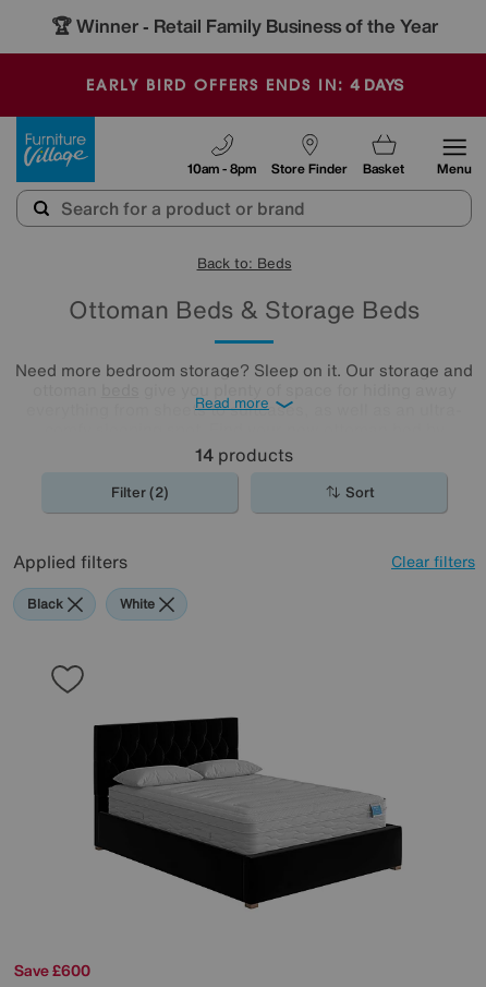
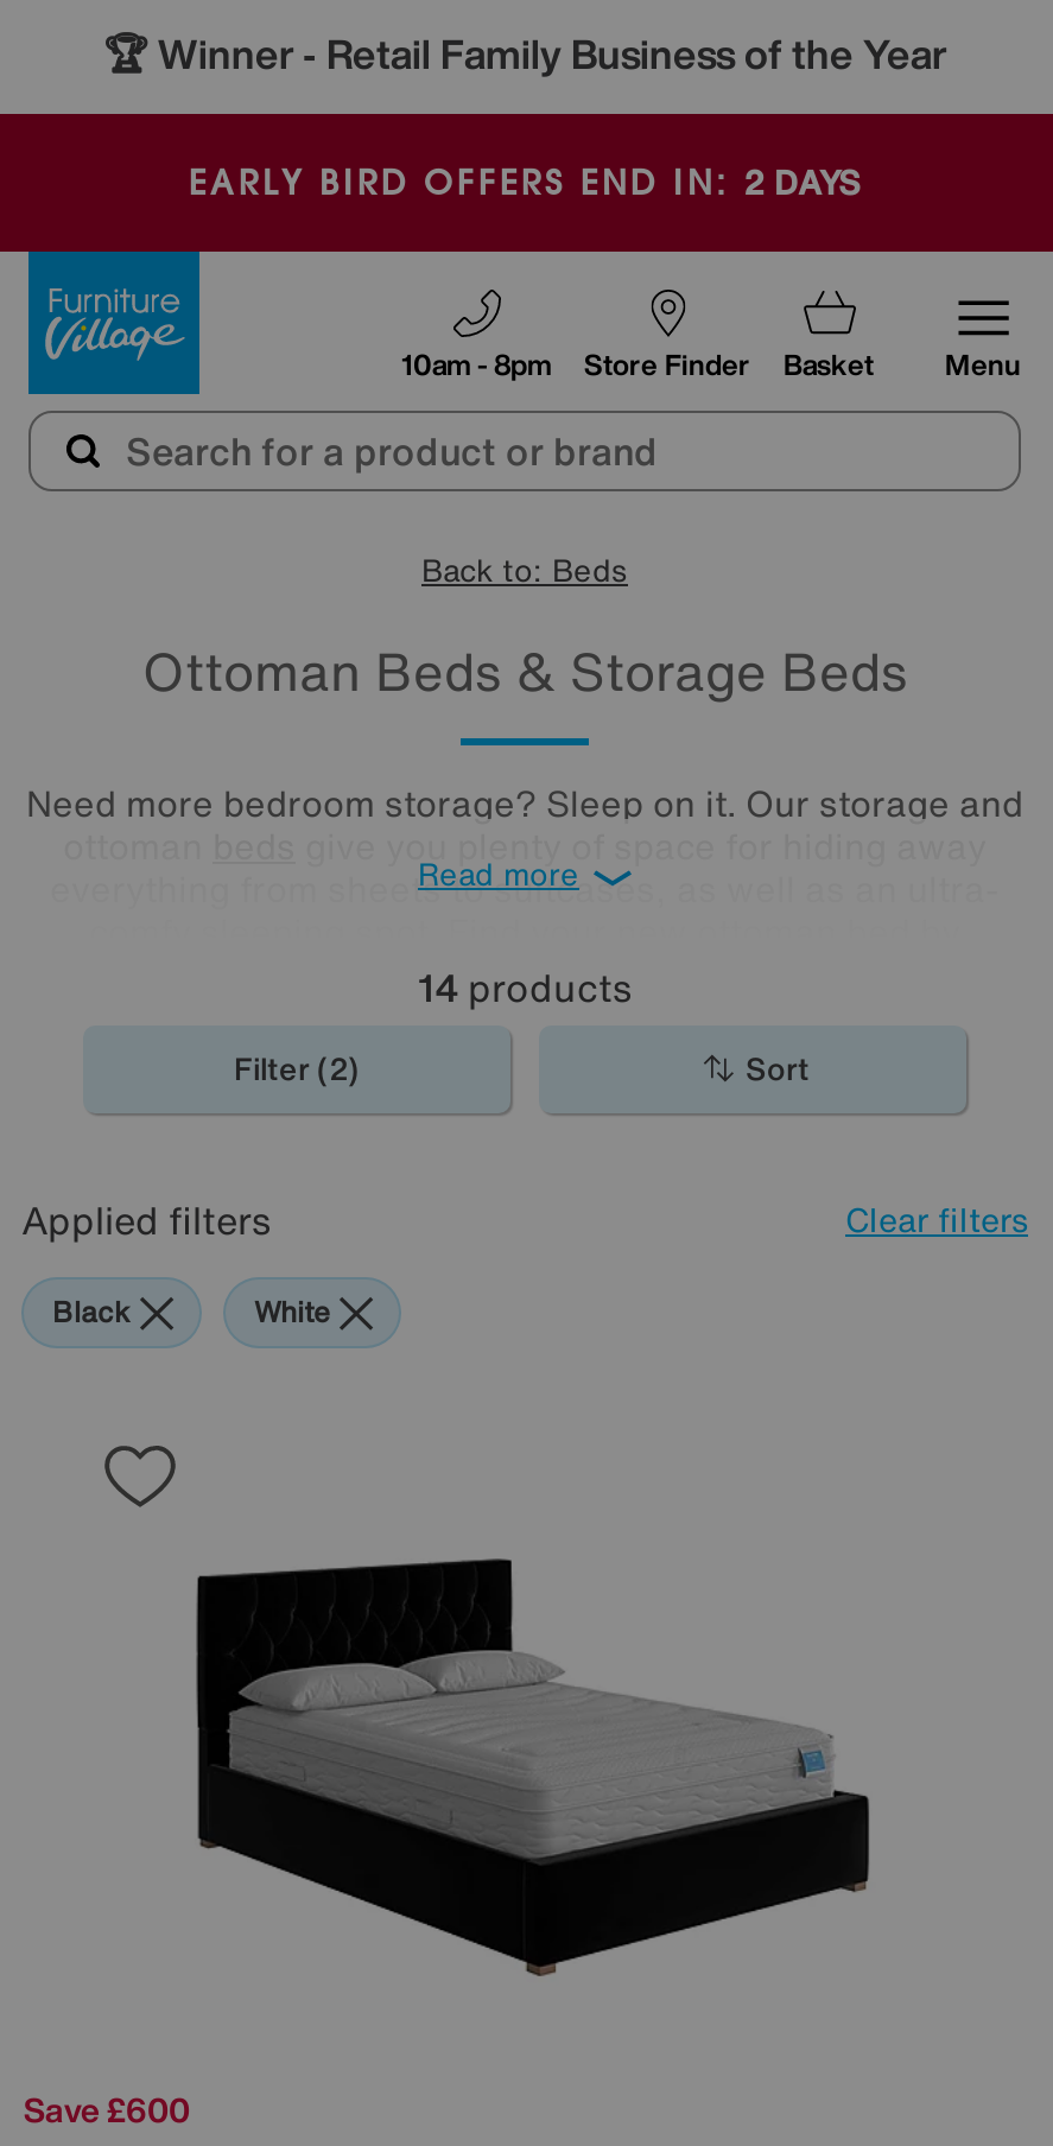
[86,73,403,96] EARLY BIRD OFFERS ENDS IN: 4 DAYS -> [190,157,859,207] EARLY BIRD OFFERS END IN: 2 DAYS

